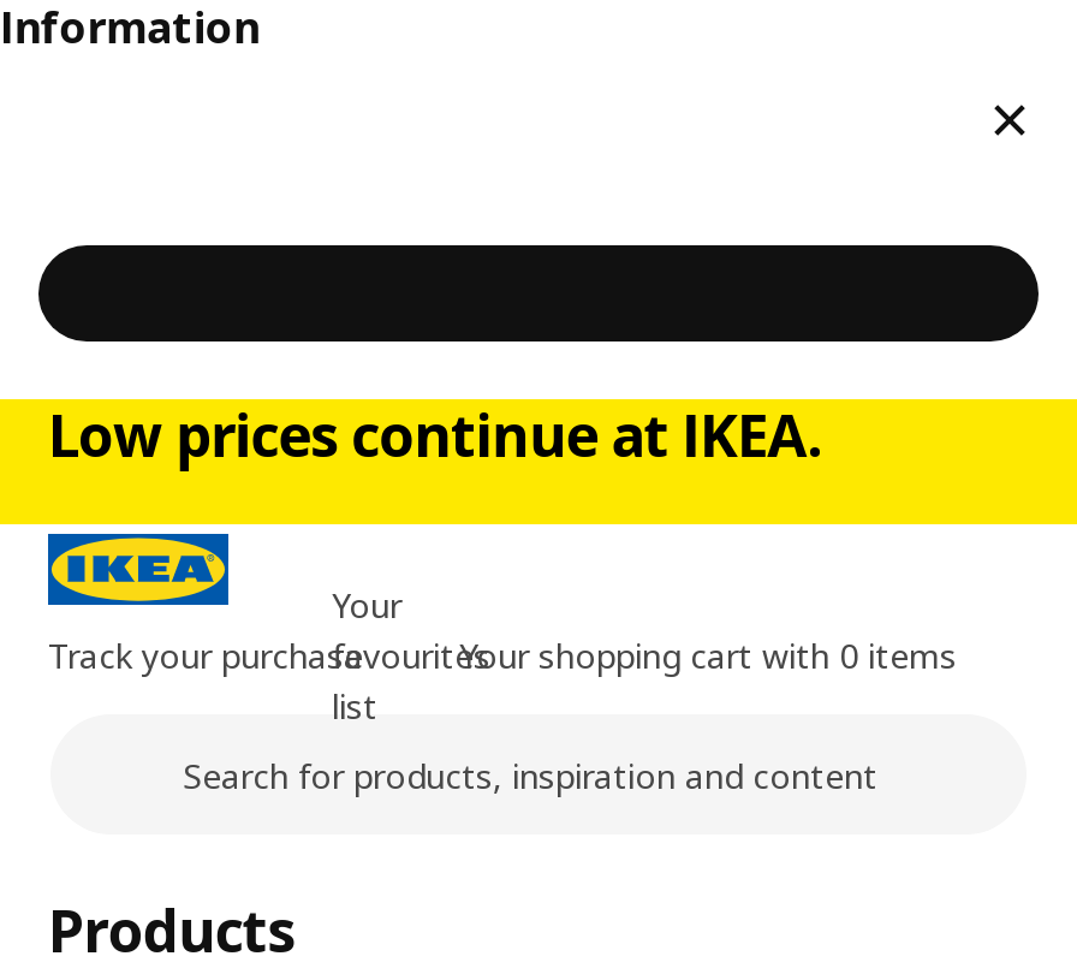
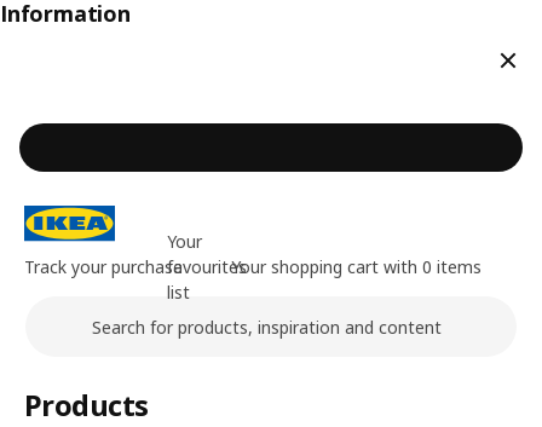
[48,394,820,474] Low prices continue at IKEA. -> none

